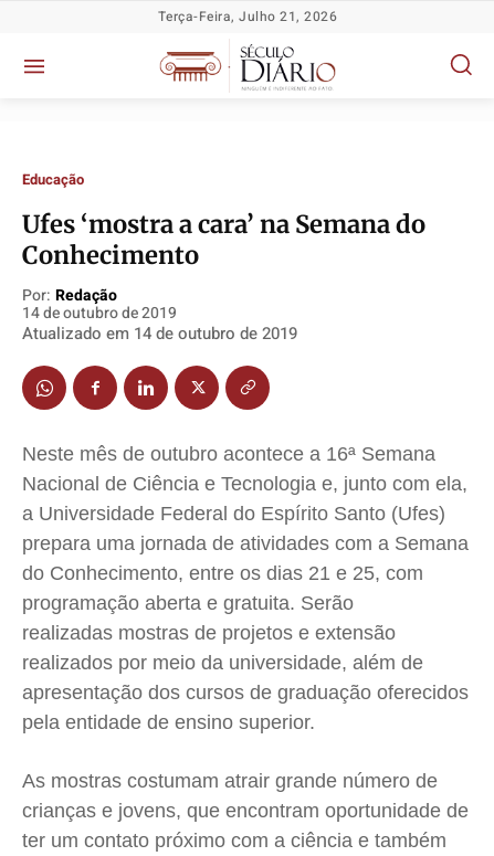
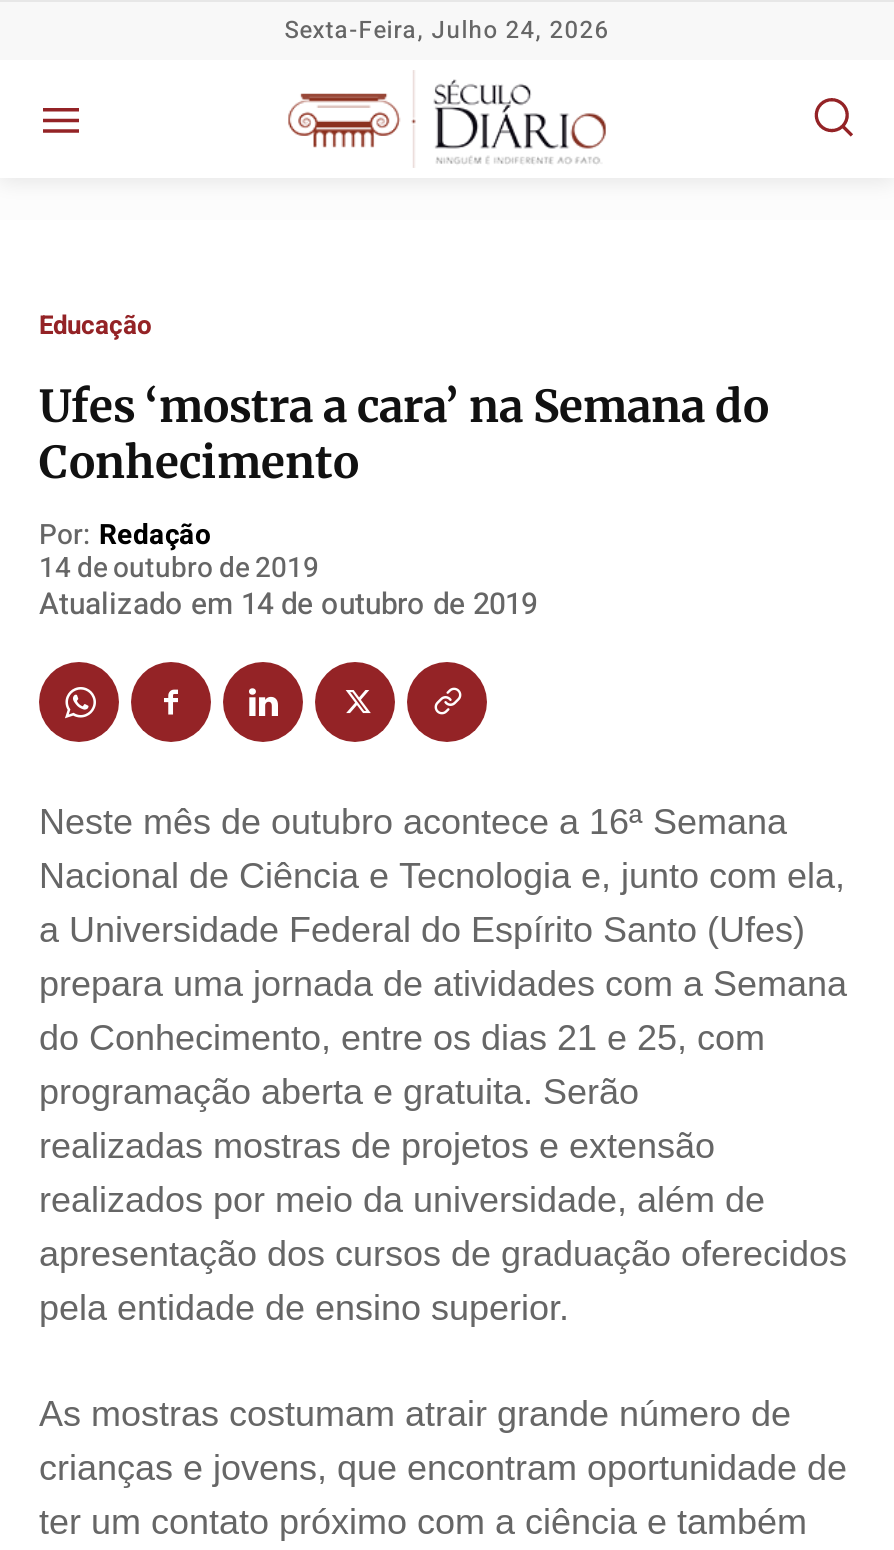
[158,7,337,27] Terça-Feira, Julho 21, 2026 -> [285,12,609,48] Sexta-Feira, Julho 24, 2026

